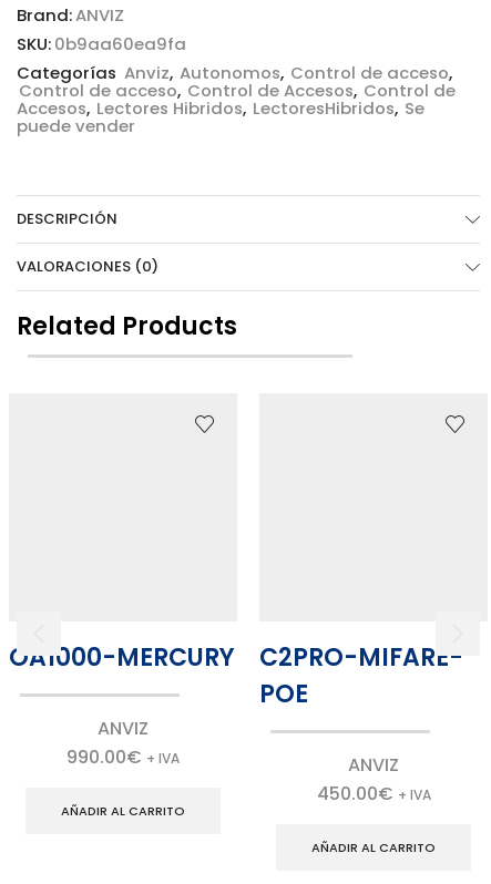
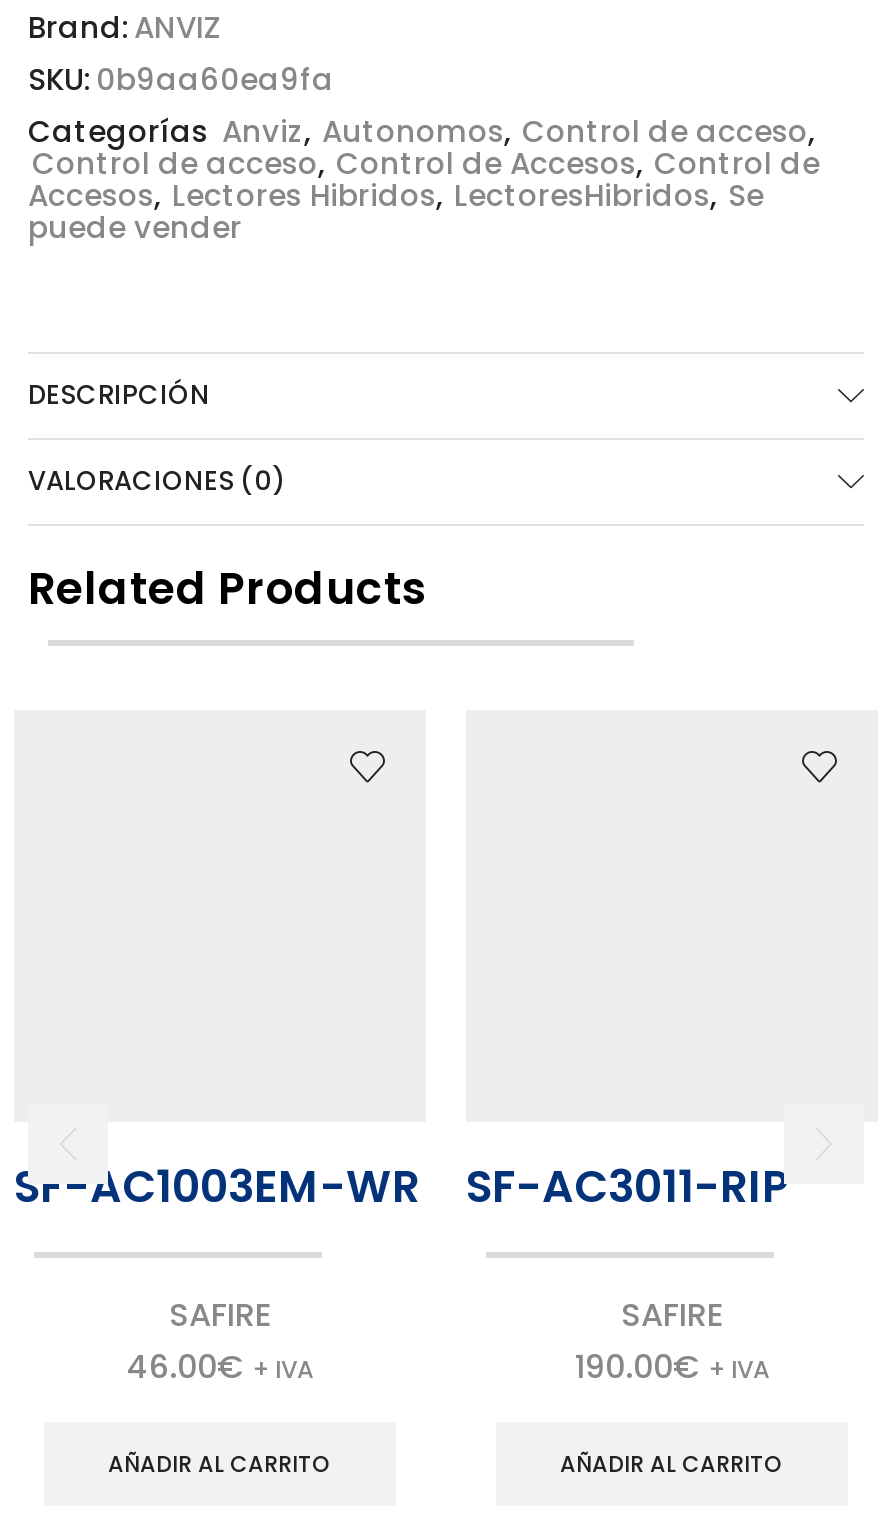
[9,640,235,674] OA1000-MERCURY -> [14,1155,420,1217] SF-AC1003EM-WR
[259,640,463,711] C2PRO-MIFARE- | POE -> [466,1155,790,1217] SF-AC3011-RIP
[67,715,180,770] ANVIZ | 990.00€ + IVA -> [127,1291,313,1389] SAFIRE | 46.00€ + IVA
[316,752,431,806] ANVIZ | 450.00€ + IVA -> [575,1291,769,1389] SAFIRE | 190.00€ + IVA

